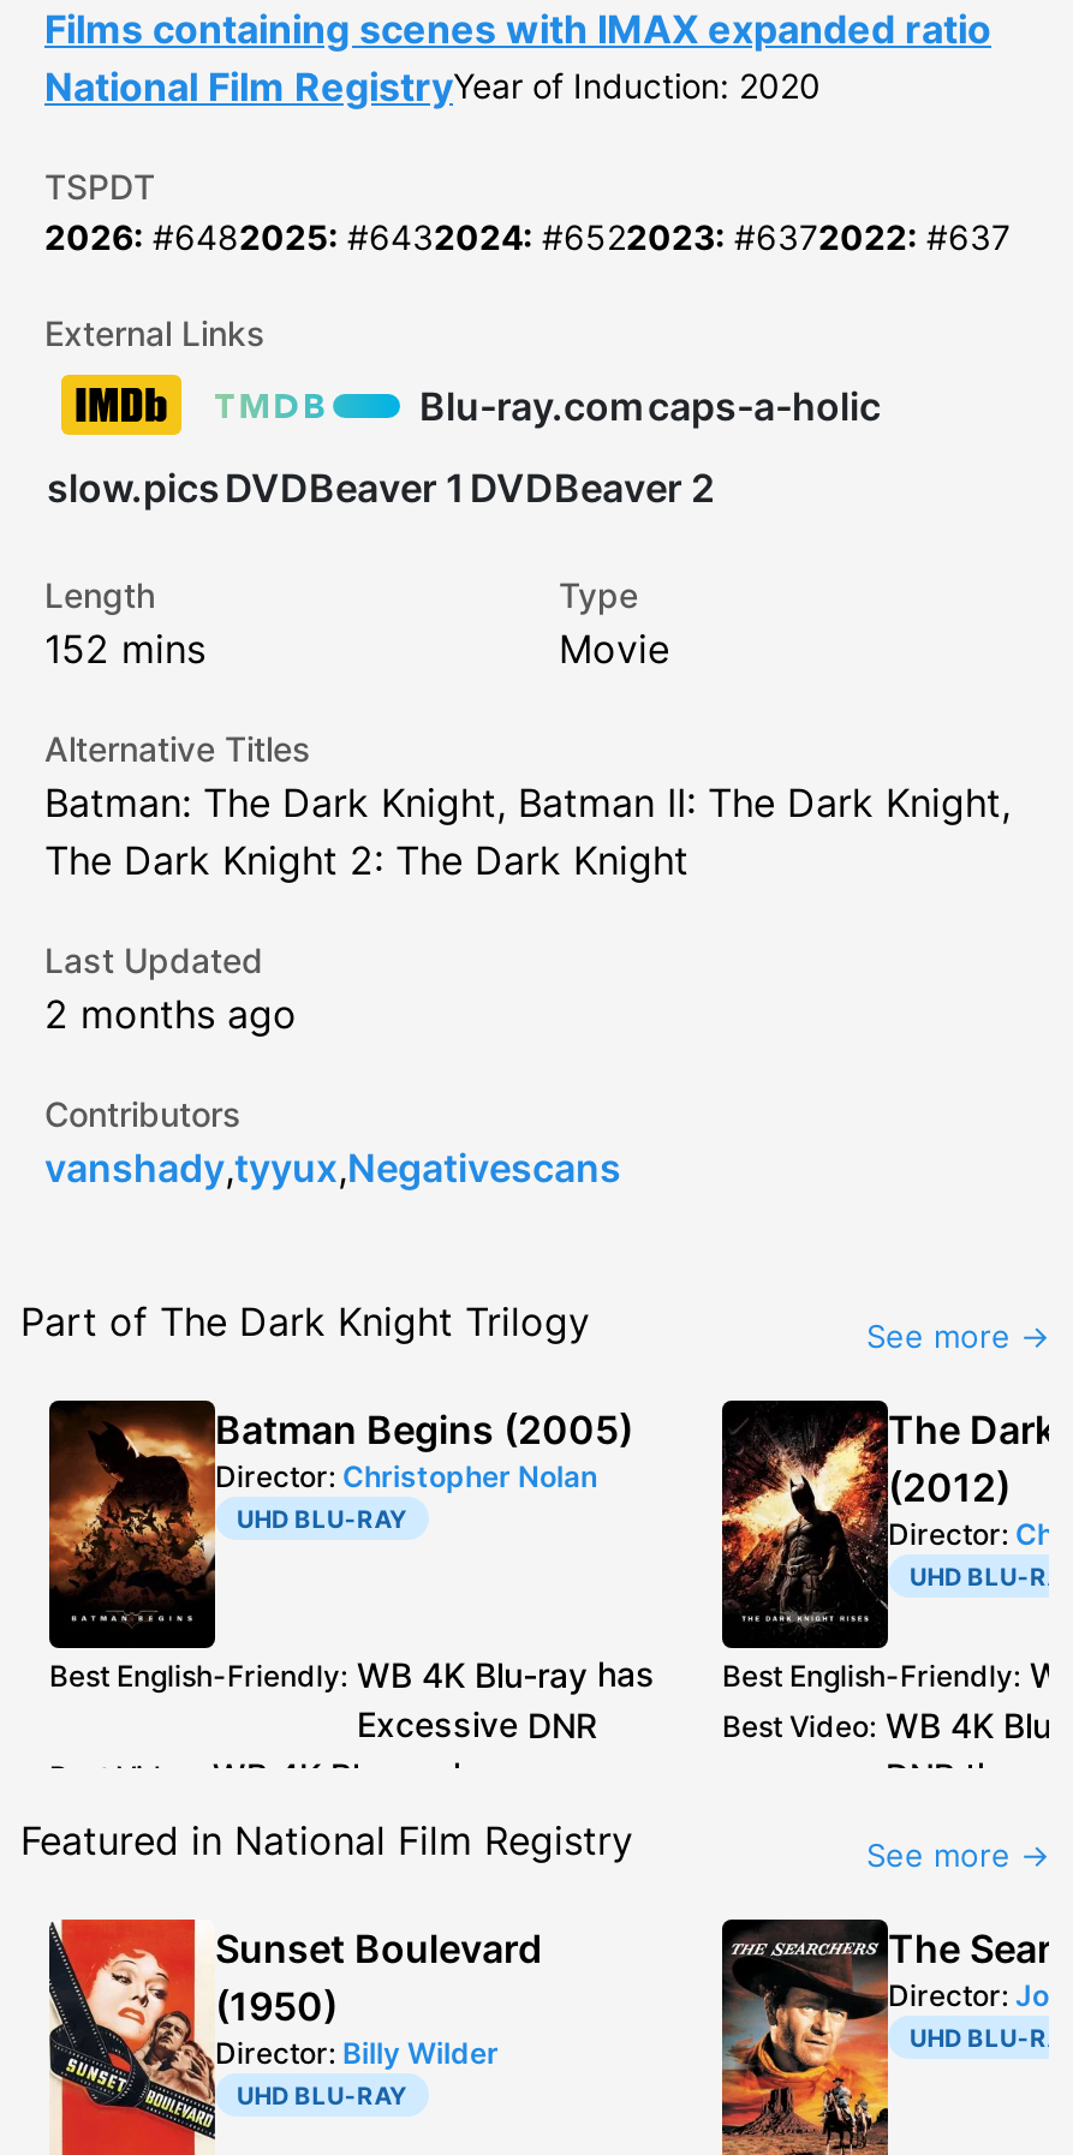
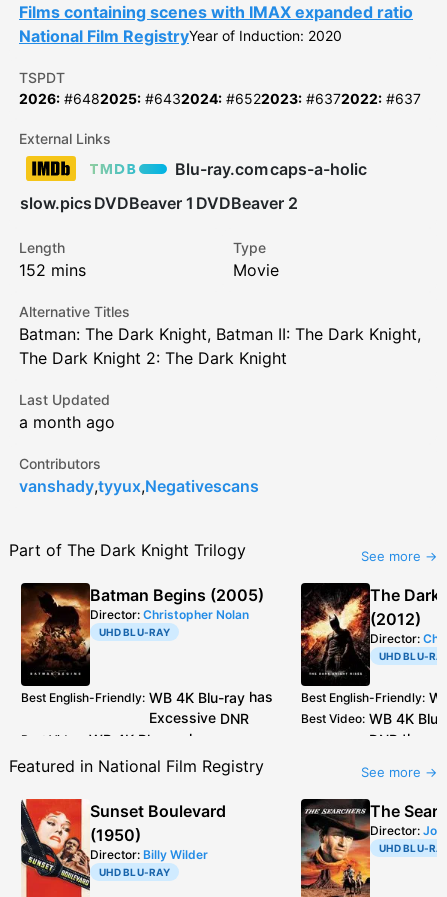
[44,991,297,1039] 2 months ago -> [19,412,115,432] a month ago

